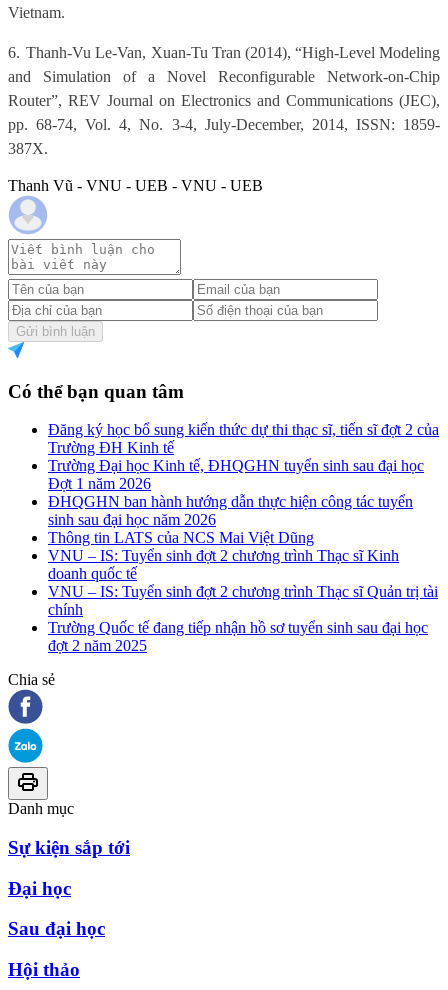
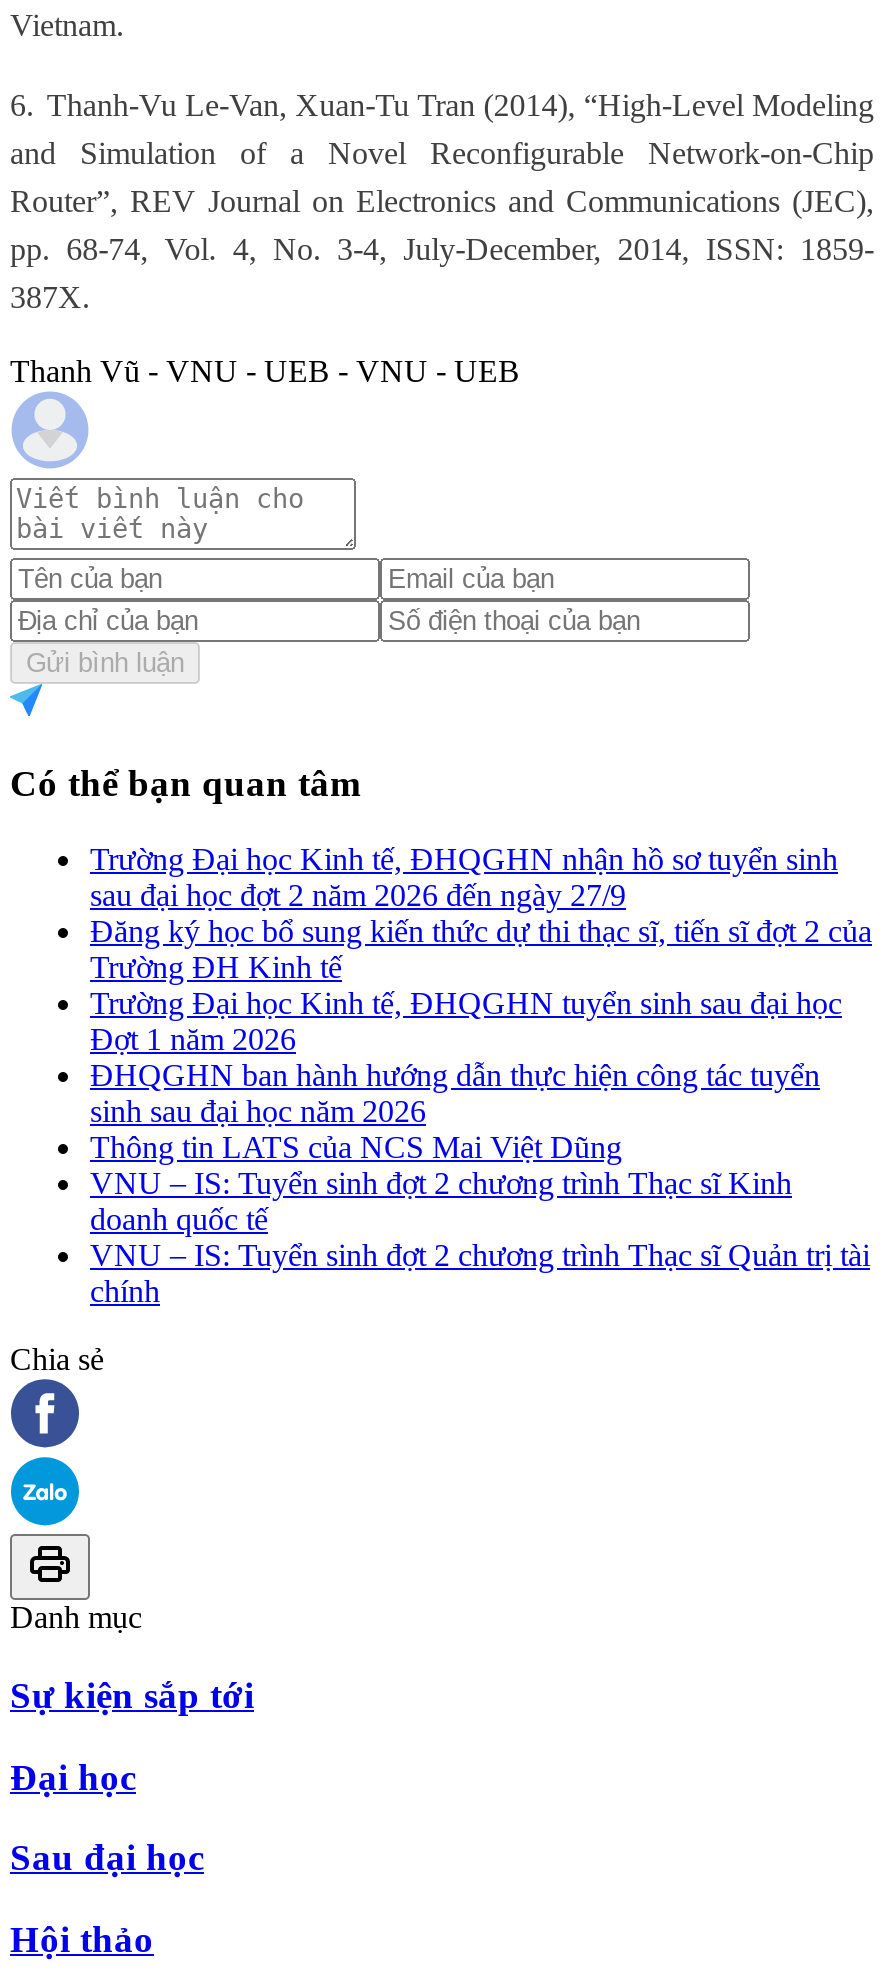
none -> [90,842,838,912] Trường Đại học Kinh tế, ĐHQGHN nhận hồ sơ tuyển sinh | sau đại học đợt 2 năm 2026 đến ngày 27/9
moved [48,421,439,618] -> [90,914,872,1308]: Đăng ký học bổ sung kiến thức dự thi thạc sĩ, tiến sĩ đợt 2 của | Trường ĐH Kinh tế | Trường Đại học Kinh tế, ĐHQGHN tuyển sinh sau đại học | ... | VNU – IS: Tuyển sinh đợt 2 chương trình Thạc sĩ Quản trị tài | chính
[48,619,428,654] Trường Quốc tế đang tiếp nhận hồ sơ tuyển sinh sau đại học | đợt 2 năm 2025 -> none

